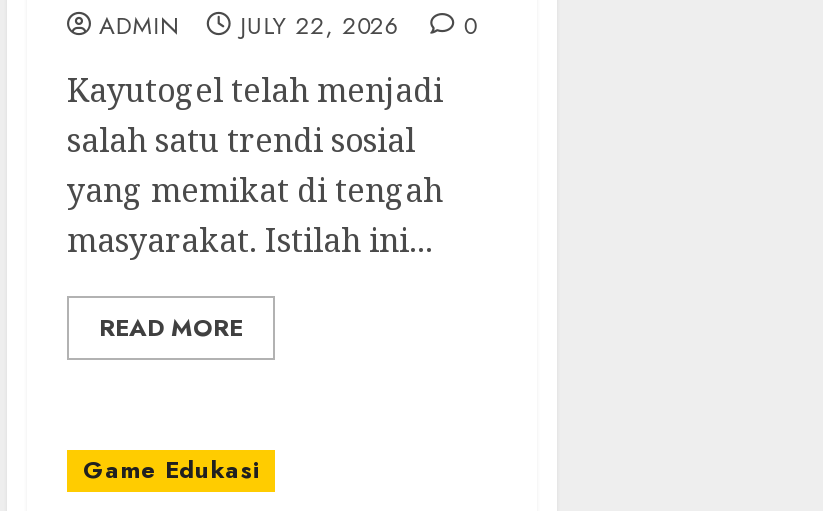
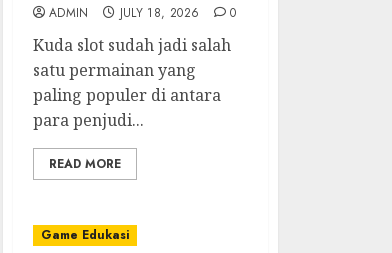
[99,8,477,44] ADMIN JULY 22, 2026 0 -> [49,4,237,22] ADMIN JULY 18, 2026 0
[67,68,443,262] Kayutogel telah menjadi | salah satu trendi sosial | yang memikat di tengah | masyarakat. Istilah ini... -> [33,34,231,131] Kuda slot sudah jadi salah | satu permainan yang | paling populer di antara | para penjudi...

